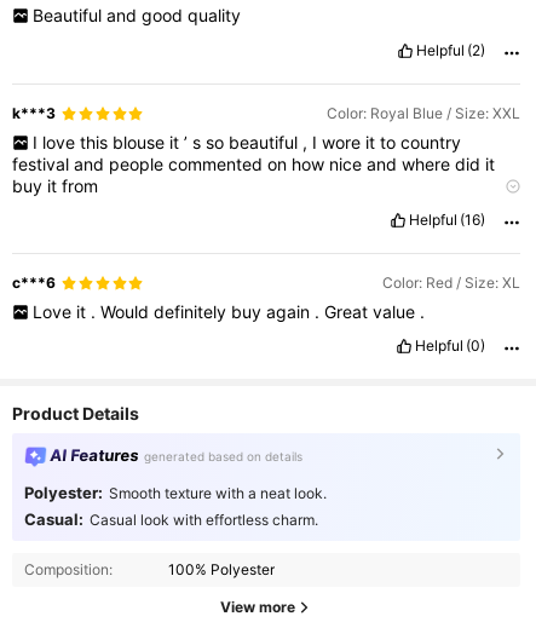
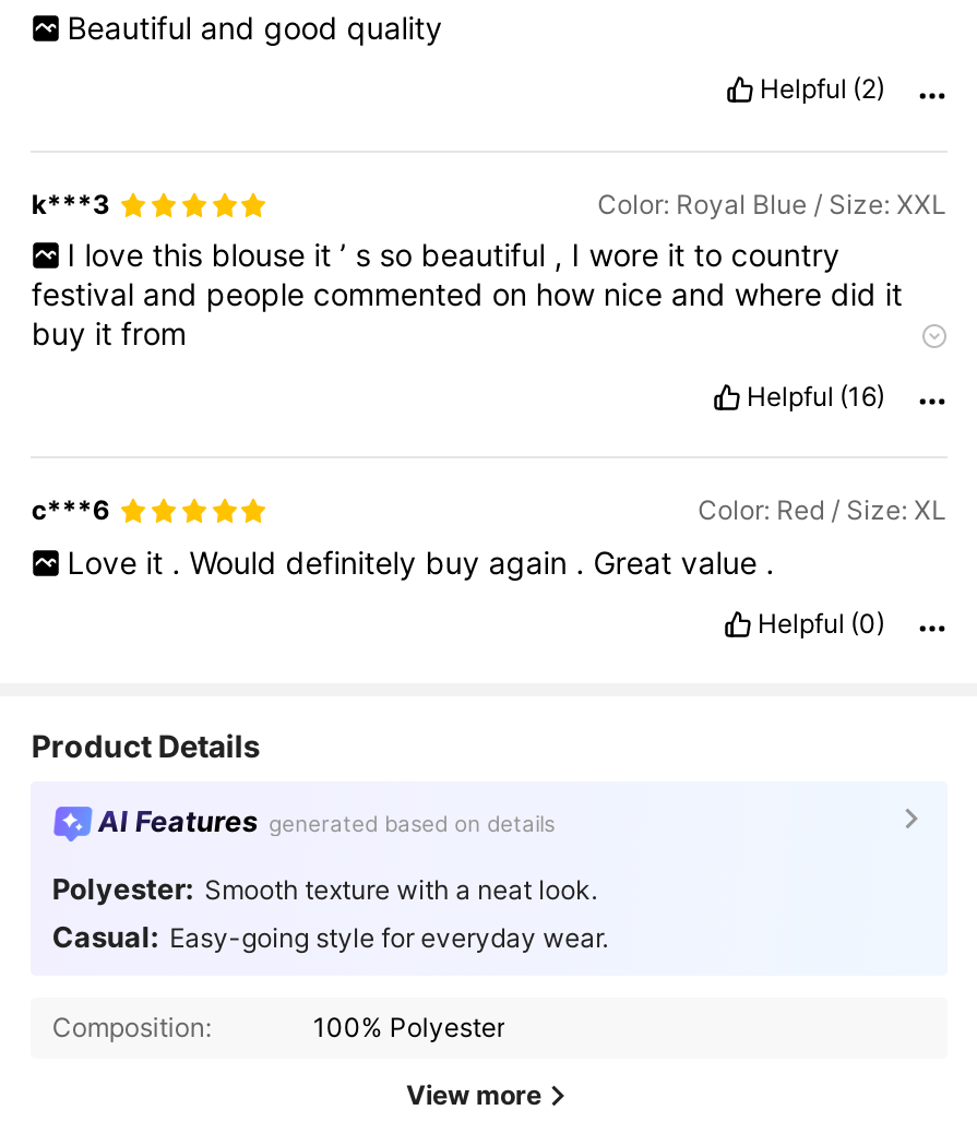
[24,509,318,528] Casual: Casual look with effortless charm. -> [52,918,608,953] Casual: Easy-going style for everyday wear.

